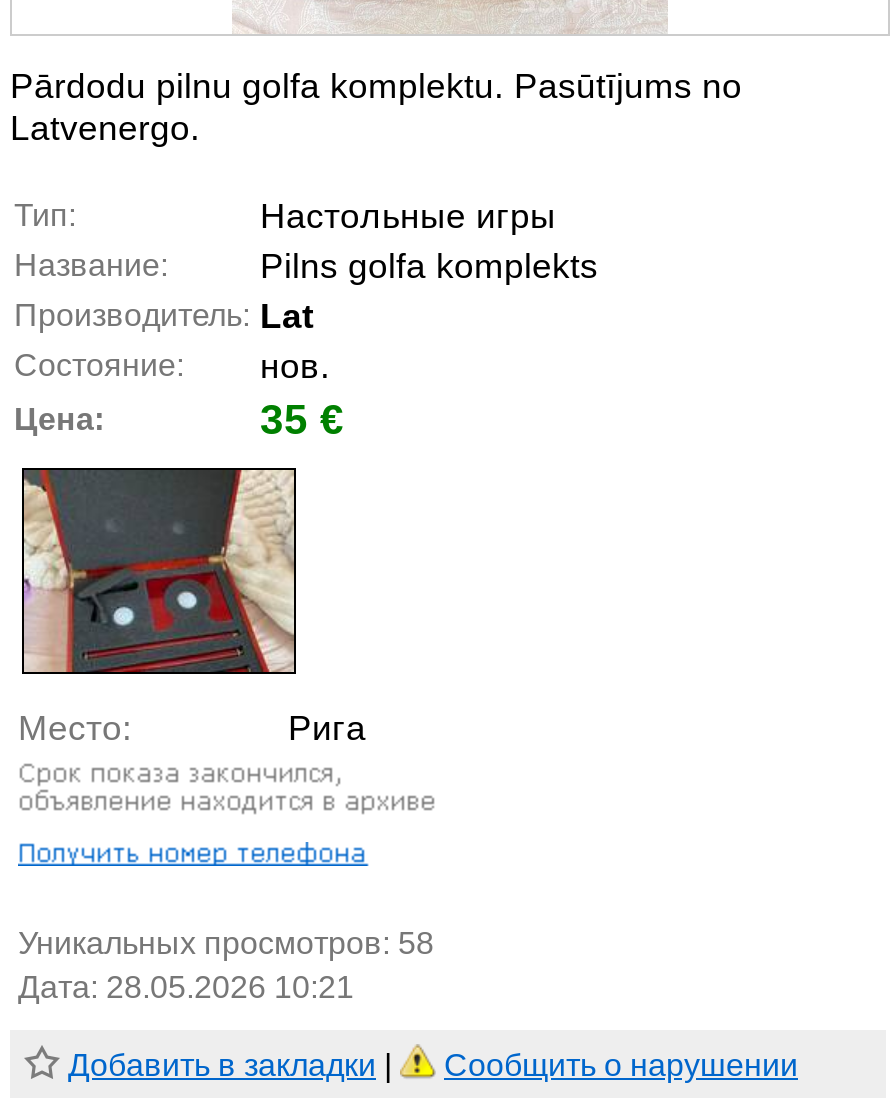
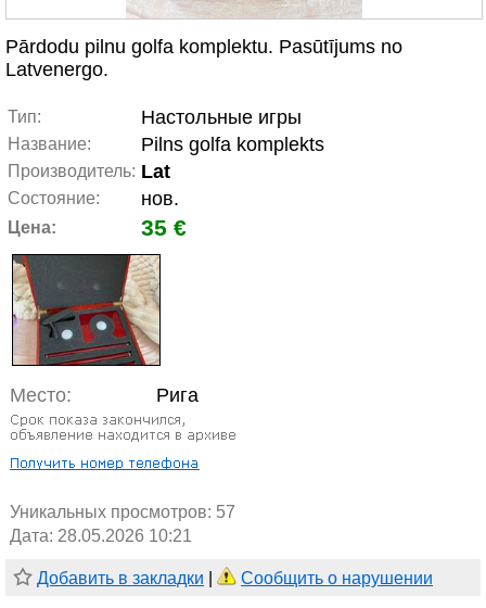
[18,926,434,960] Уникальных просмотров: 58 -> [10,503,235,521] Уникальных просмотров: 57

